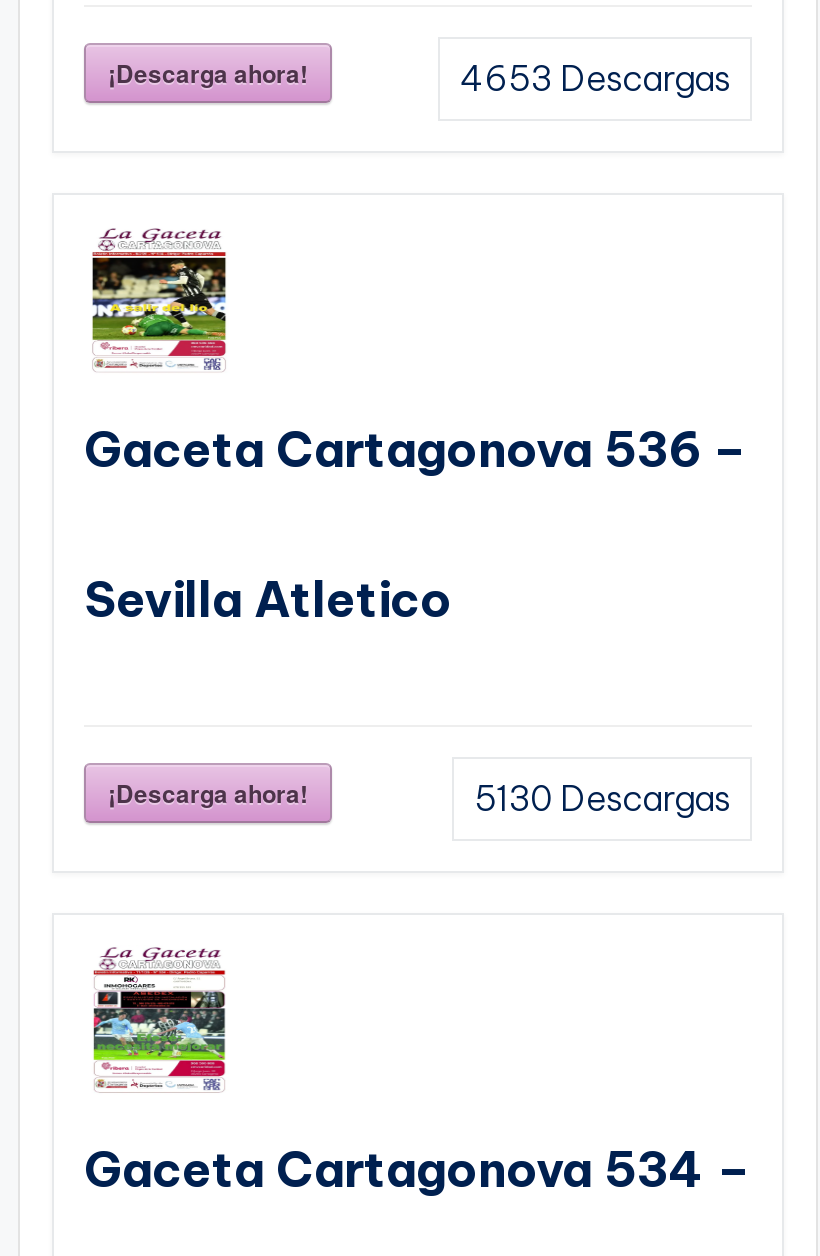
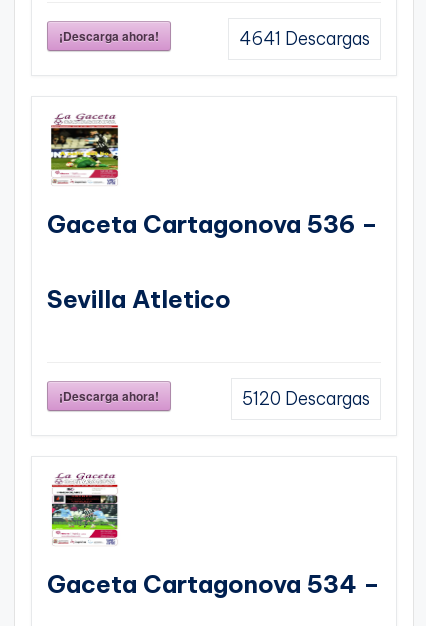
[460,56,730,100] 4653 Descargas -> [239,28,370,50] 4641 Descargas
[474,776,730,820] 5130 Descargas -> [242,388,370,410] 5120 Descargas

